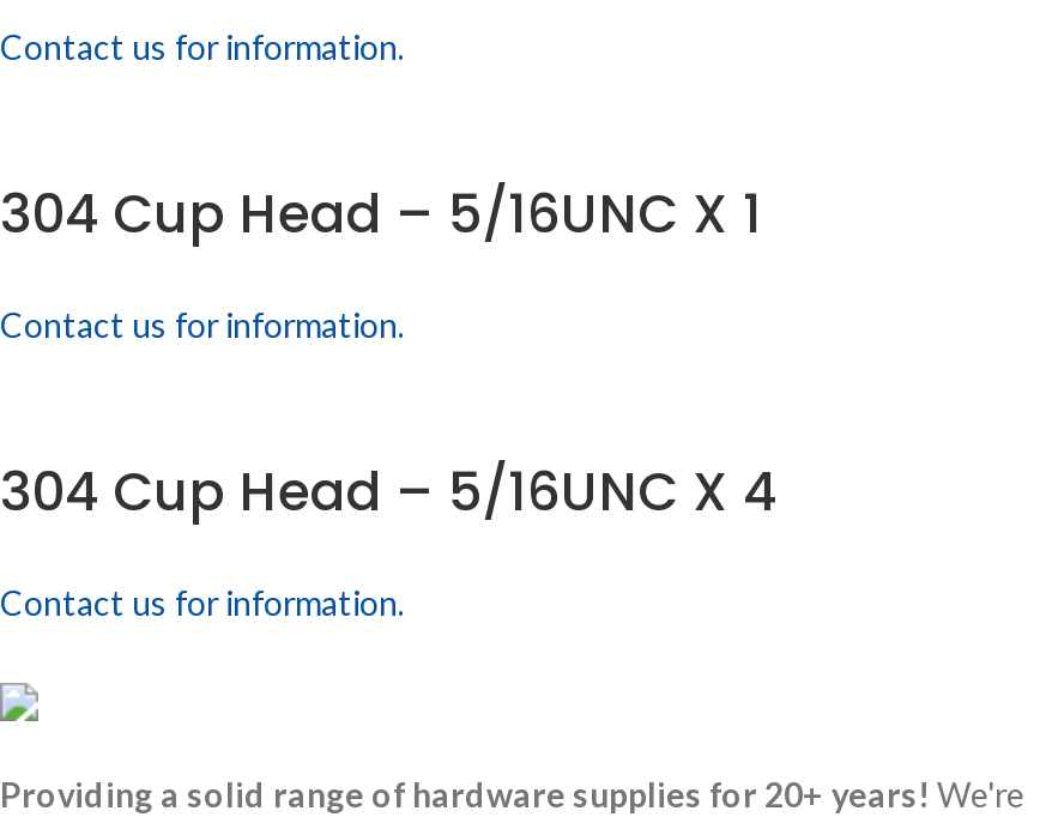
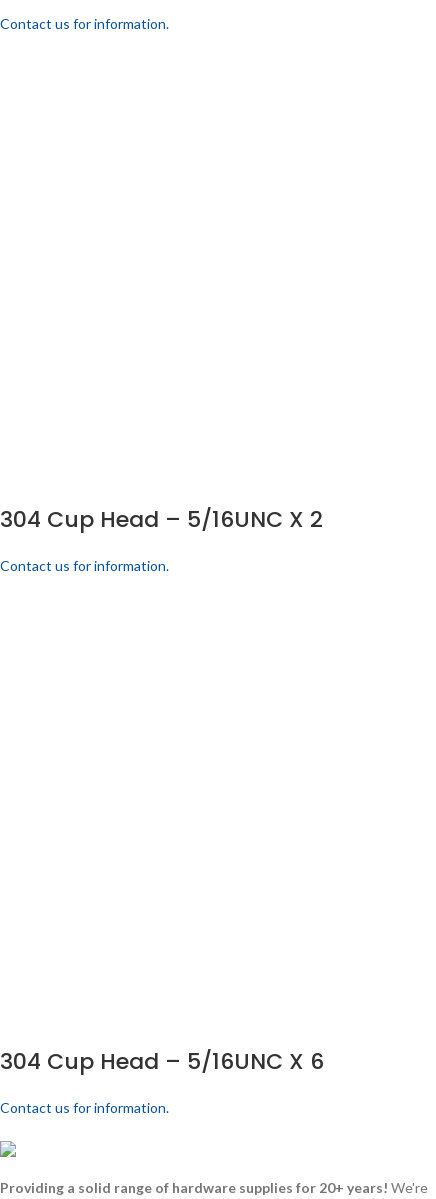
[0,178,762,253] 304 Cup Head – 5/16UNC X 1 -> [0,504,323,535] 304 Cup Head – 5/16UNC X 2
[0,456,776,530] 304 Cup Head – 5/16UNC X 4 -> [0,1046,324,1077] 304 Cup Head – 5/16UNC X 6

